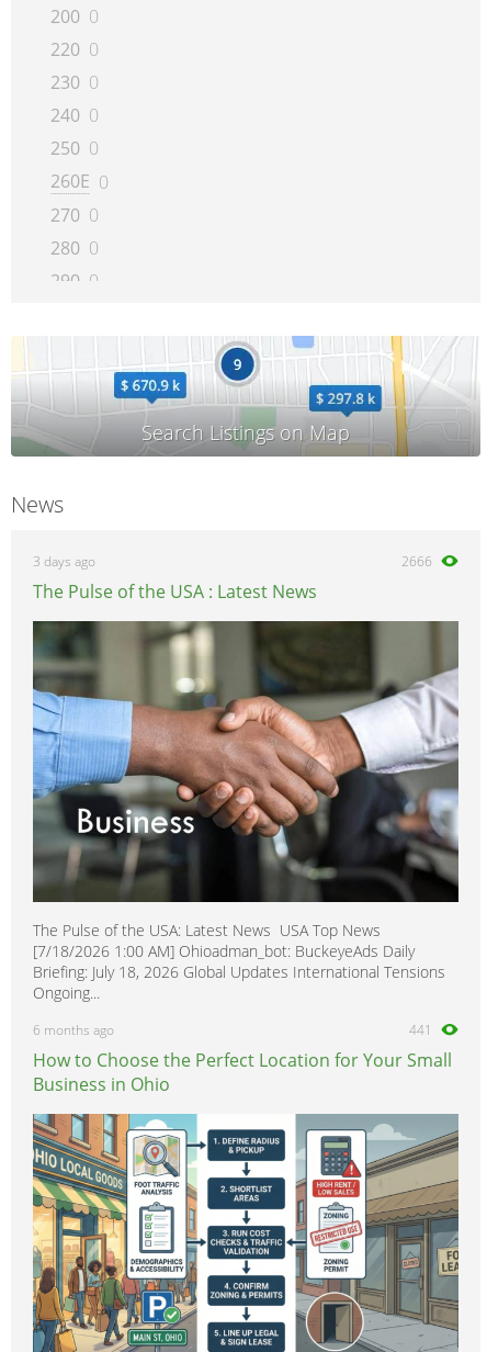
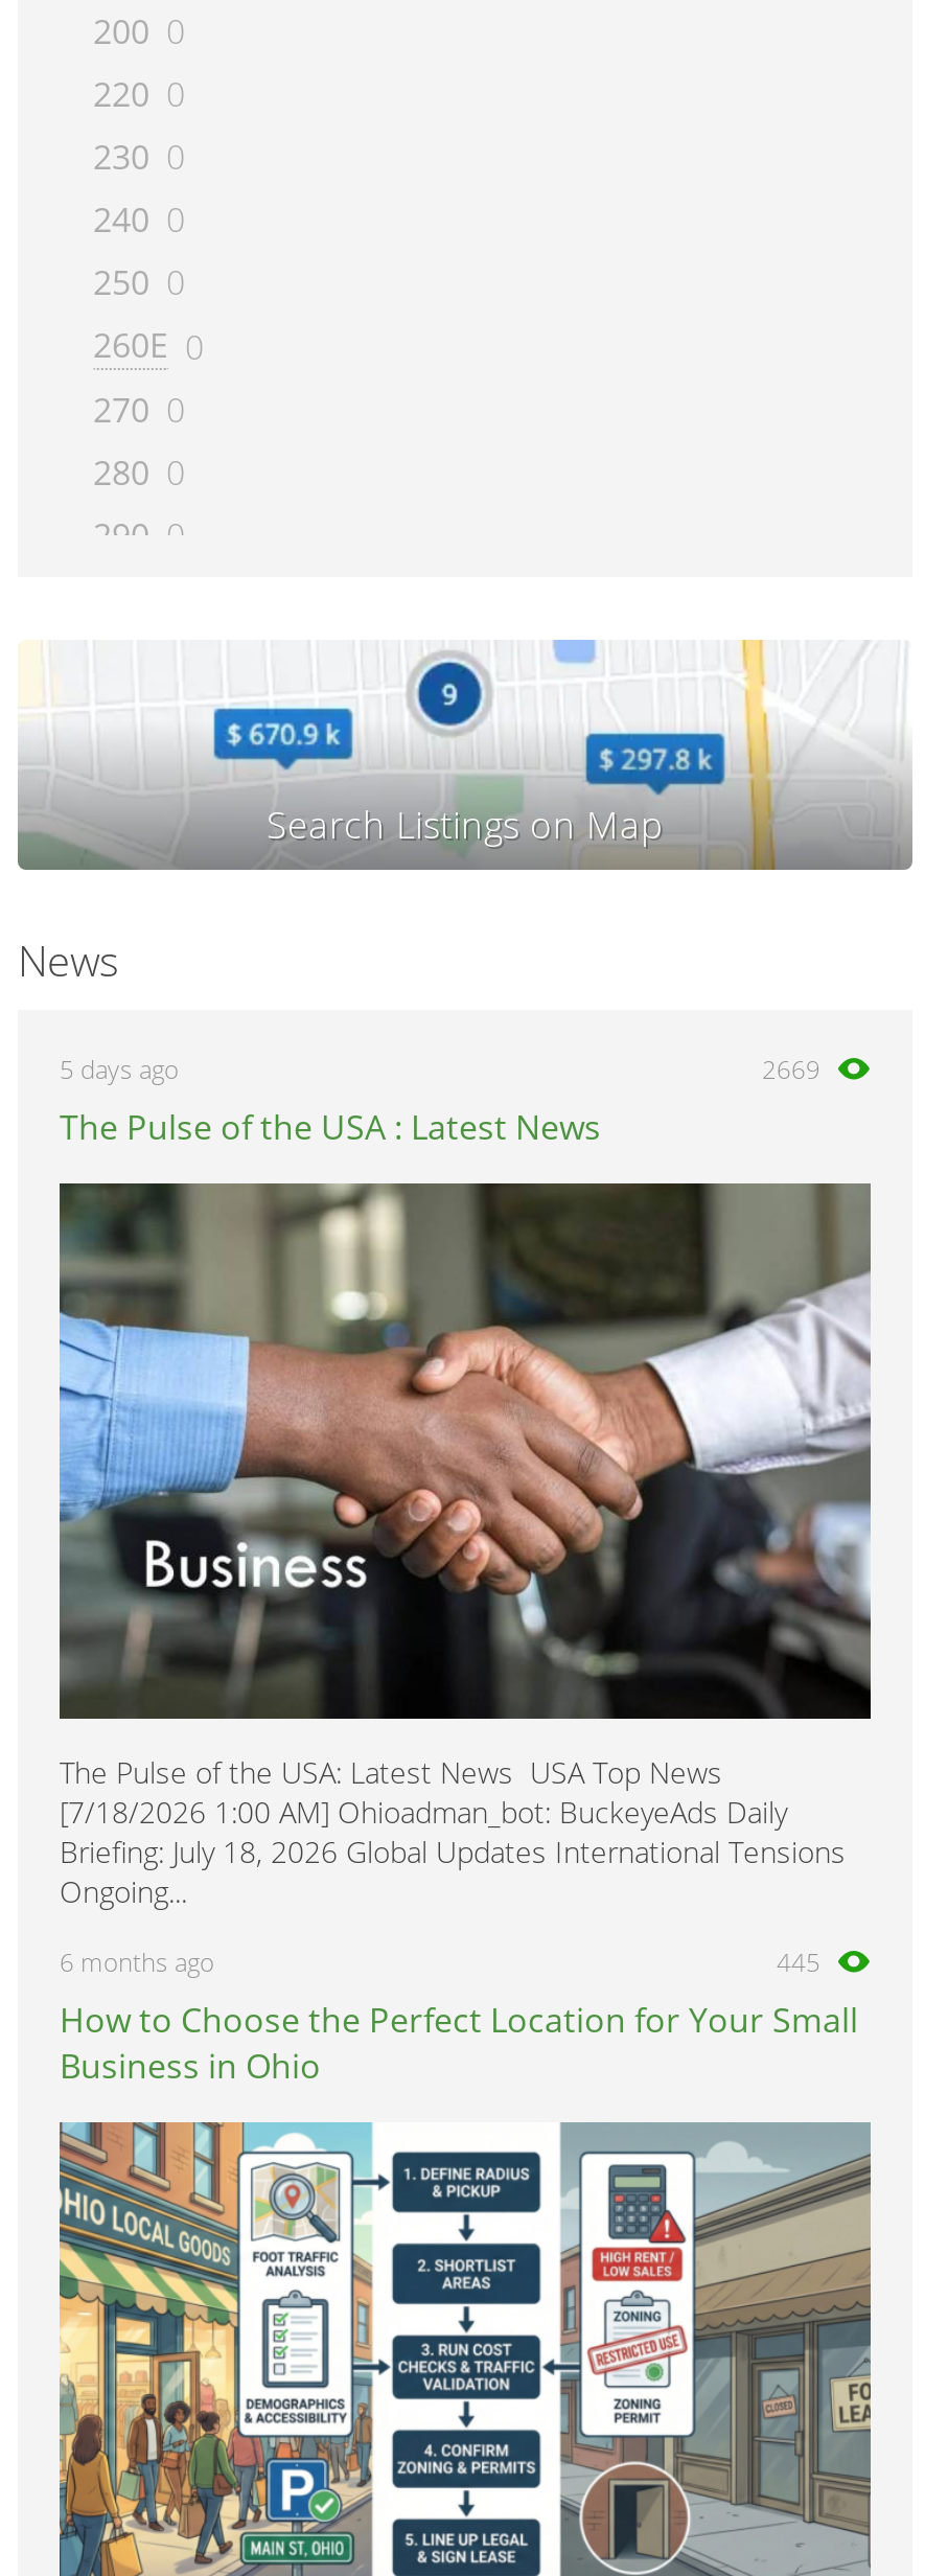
[33,552,95,571] 3 days ago -> [60,1052,179,1087] 5 days ago
[401,552,432,571] 2666 -> [762,1052,820,1087] 2669
[409,1021,432,1039] 441 -> [777,1945,820,1980] 445

